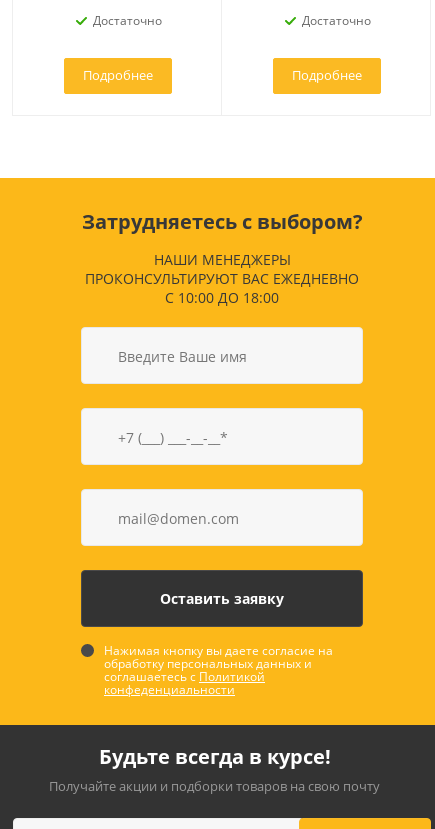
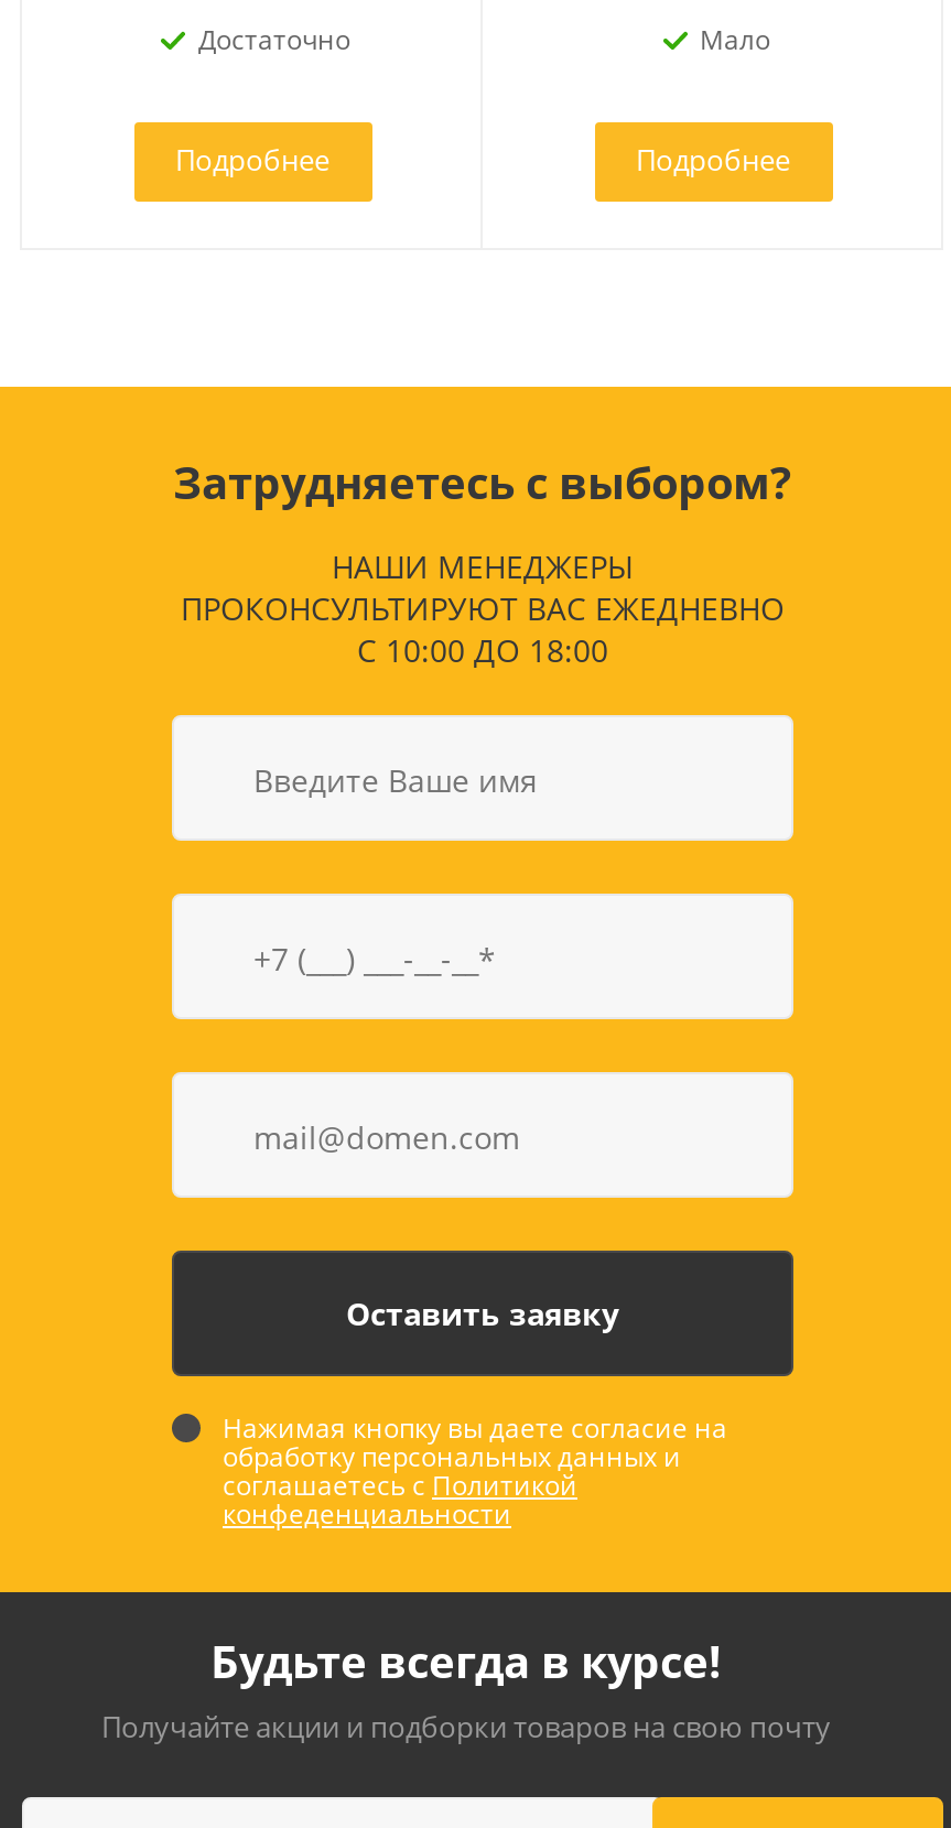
[302,12,371,29] Достаточно -> [700,21,770,58] Мало

